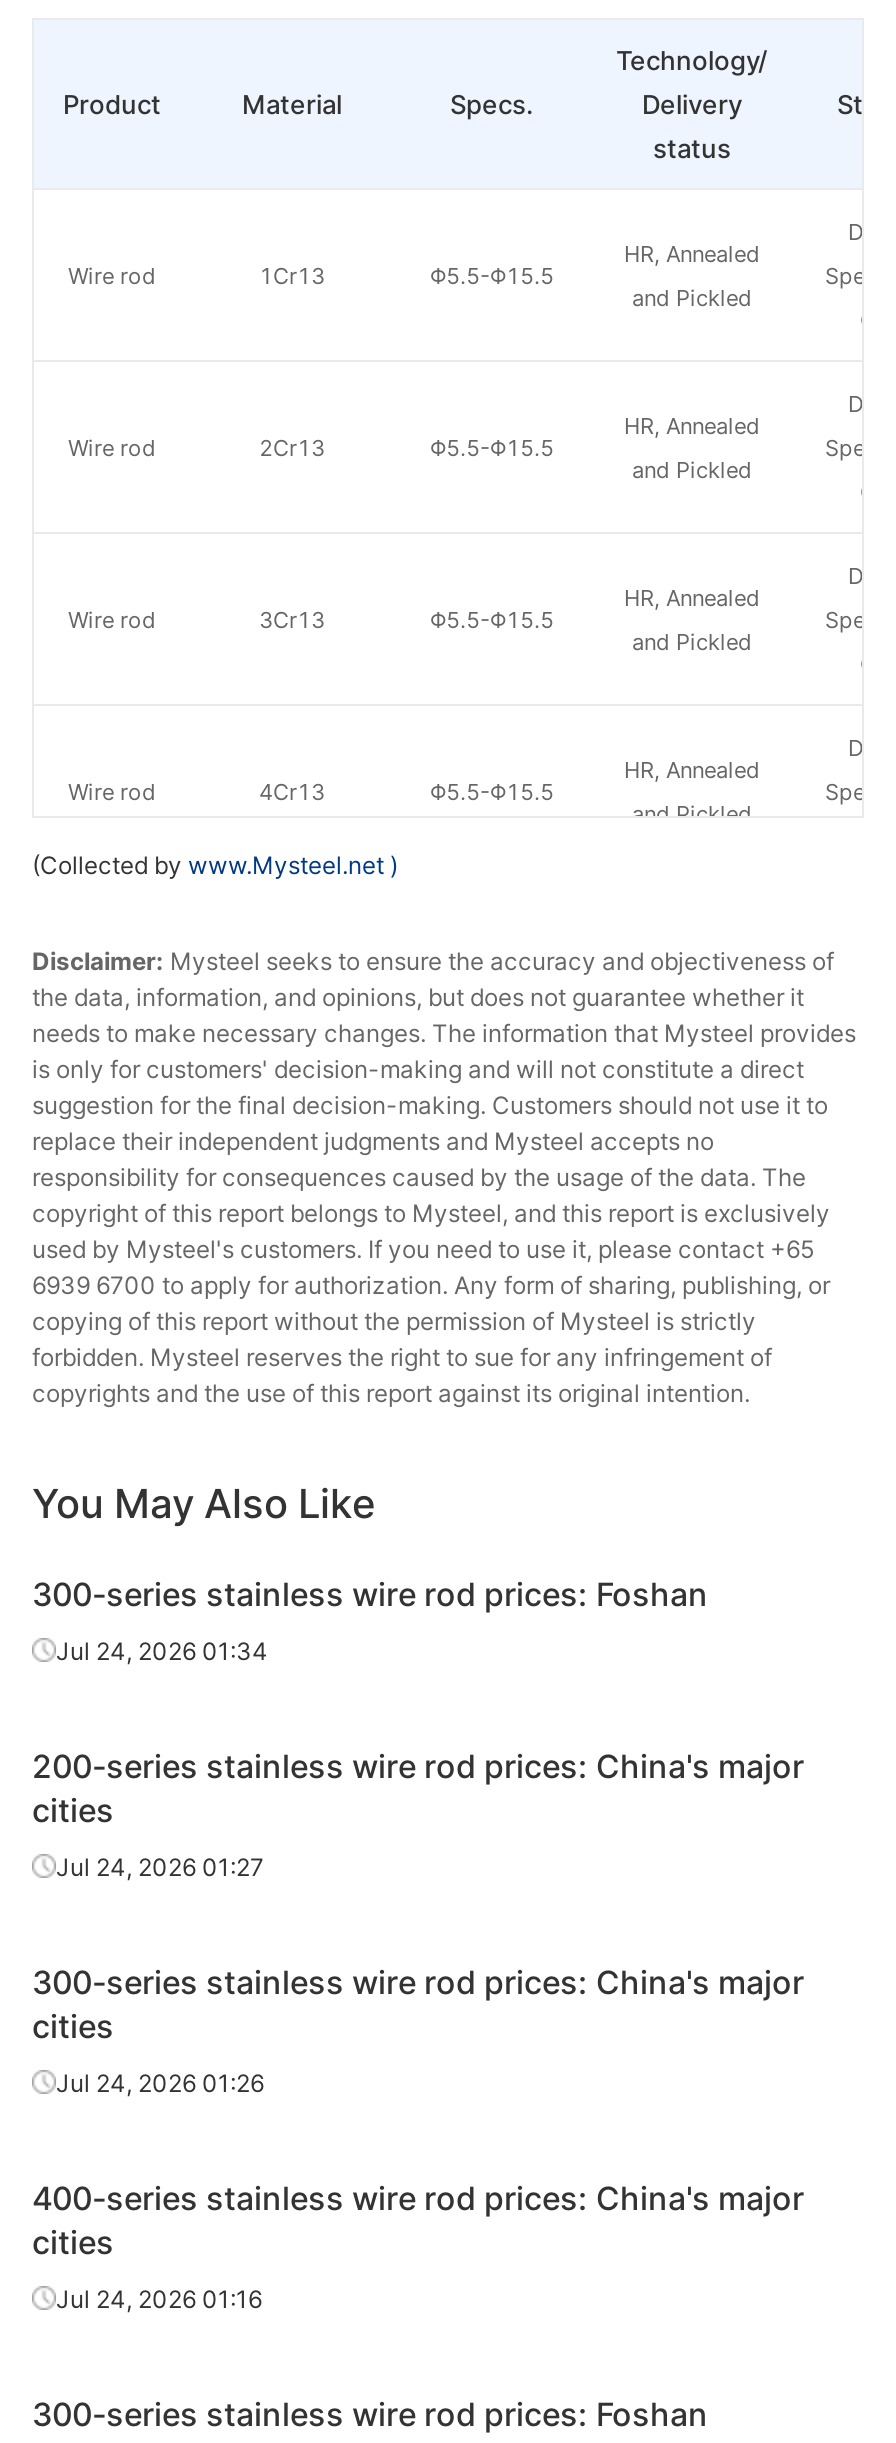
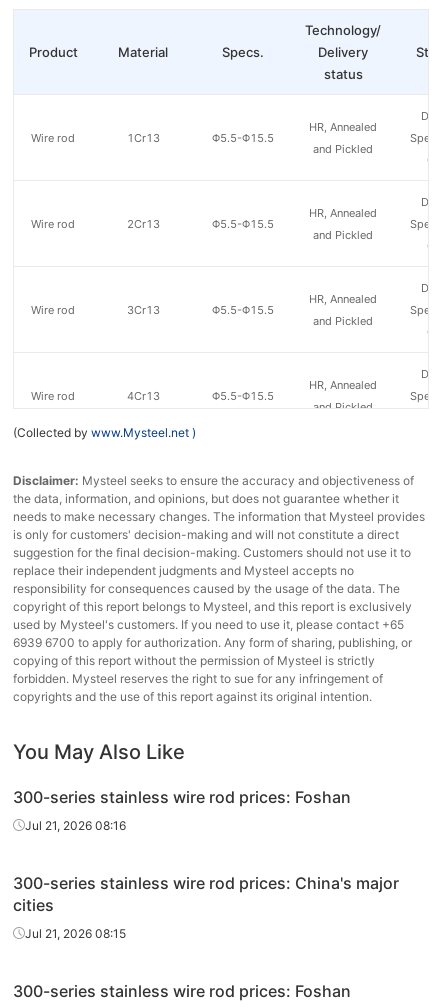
[32,1636,804,1882] Jul 24, 2026 01:34 | 200-series stainless wire rod prices: China's major | cities | Jul 24, 2026 01:27 -> [25,818,126,833] Jul 21, 2026 08:16
[32,2068,804,2314] Jul 24, 2026 01:26 | 400-series stainless wire rod prices: China's major | cities | Jul 24, 2026 01:16 -> [25,926,126,941] Jul 21, 2026 08:15

